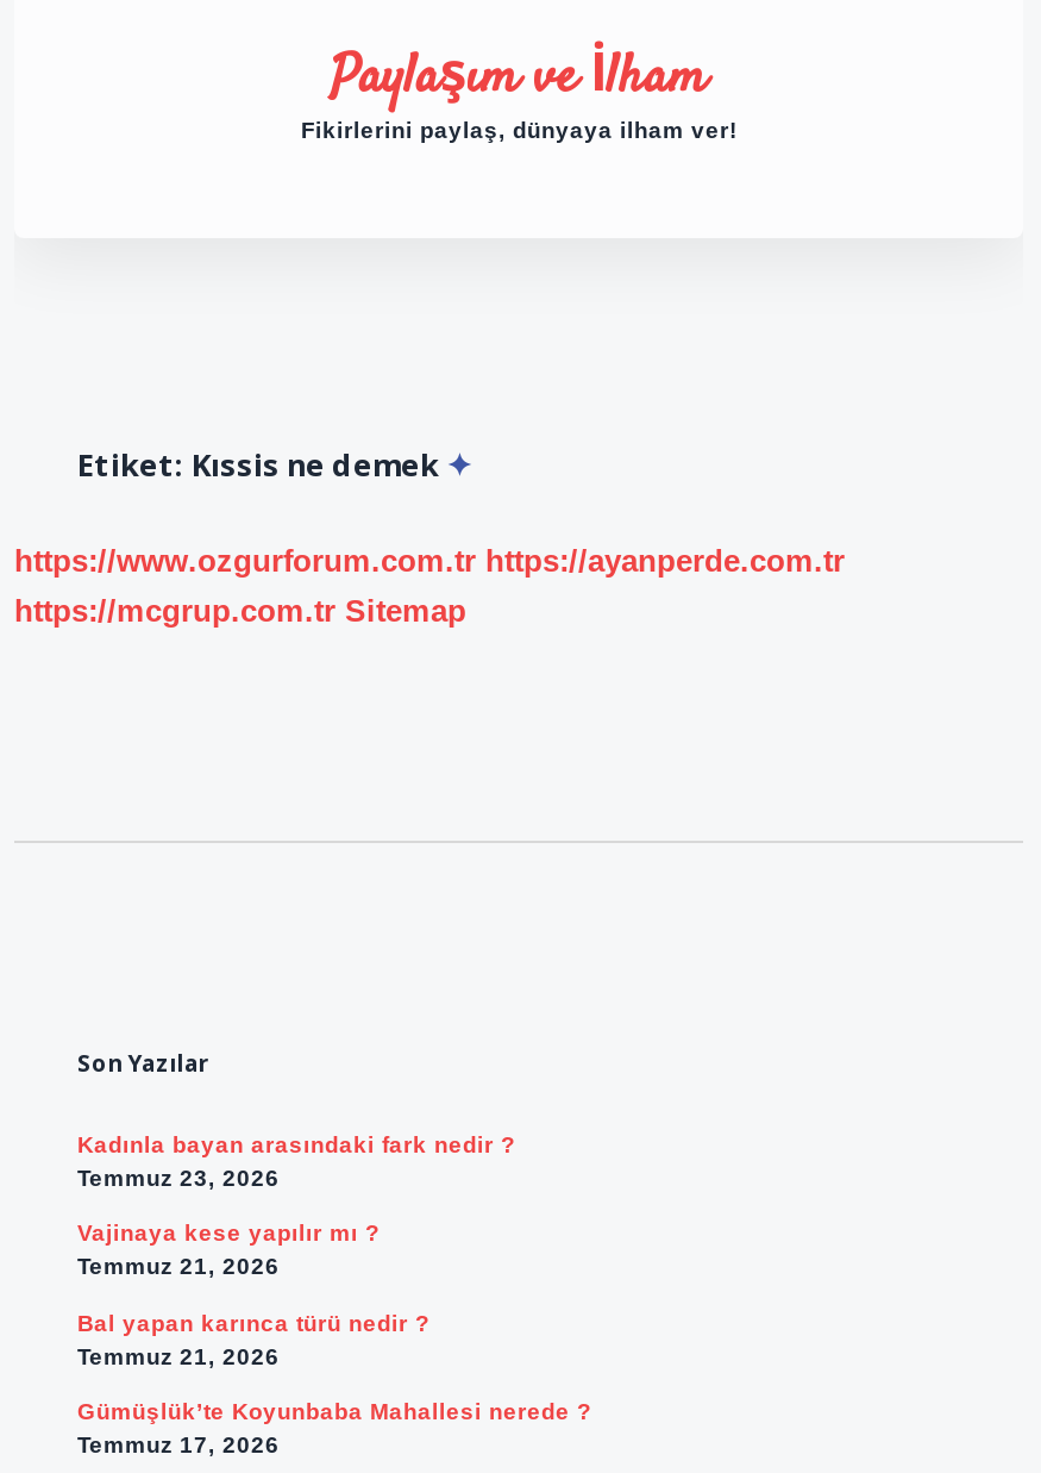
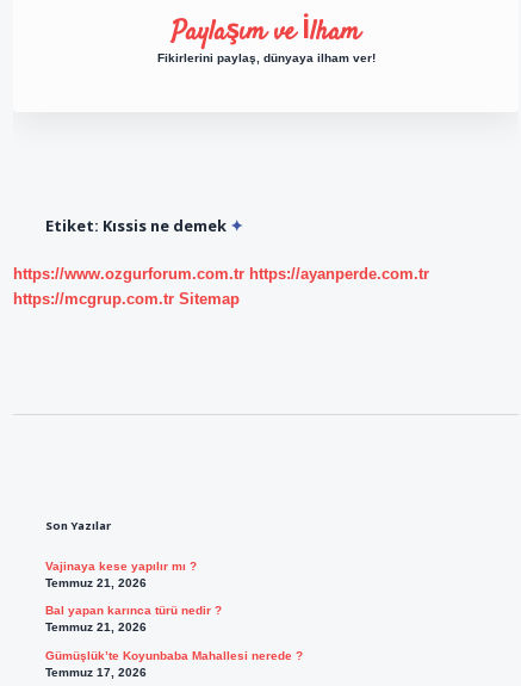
[77,1130,515,1190] Kadınla bayan arasındaki fark nedir ? | Temmuz 23, 2026 -> none

